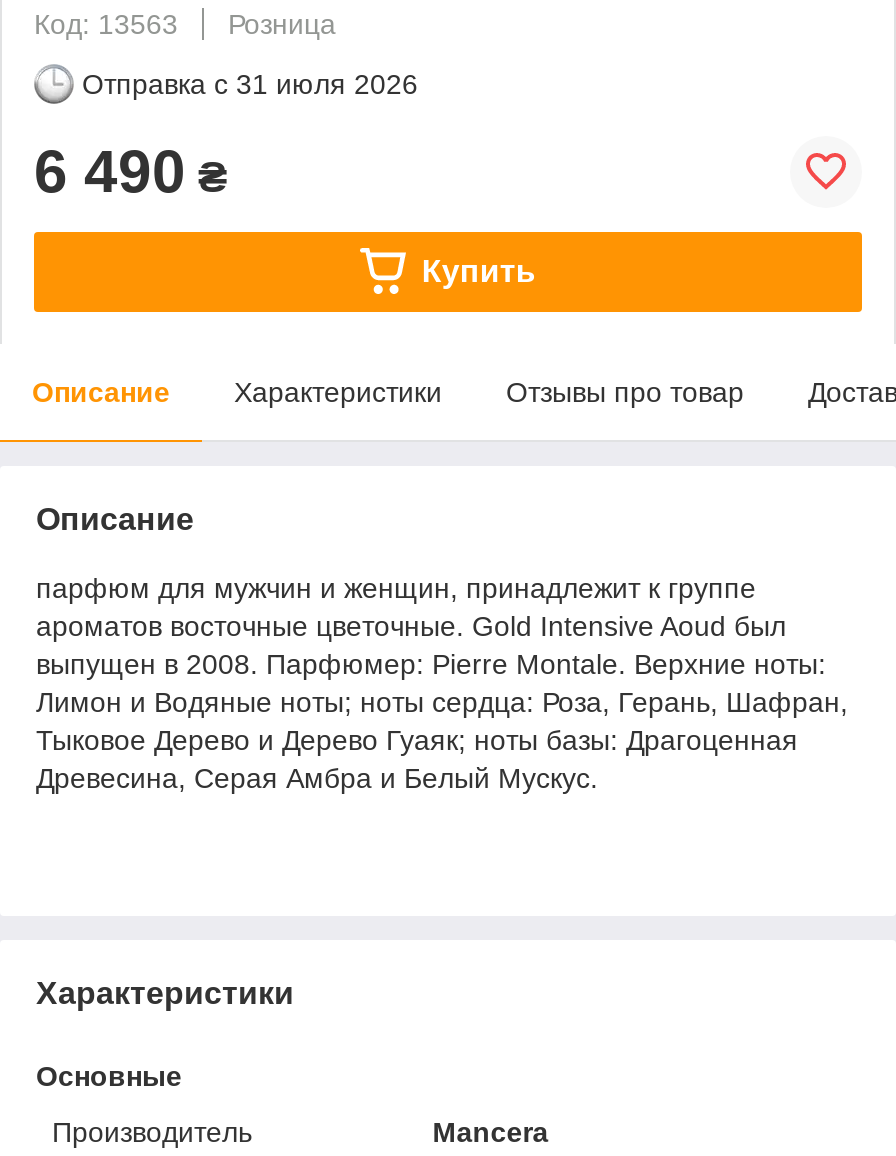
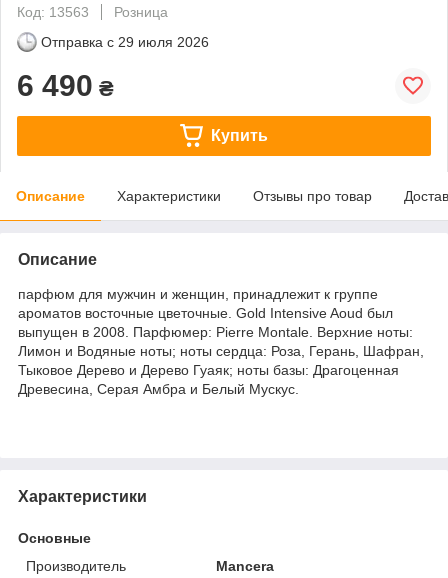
[82,68,418,100] Отправка с 31 июля 2026 -> [41,34,209,50] Отправка с 29 июля 2026

